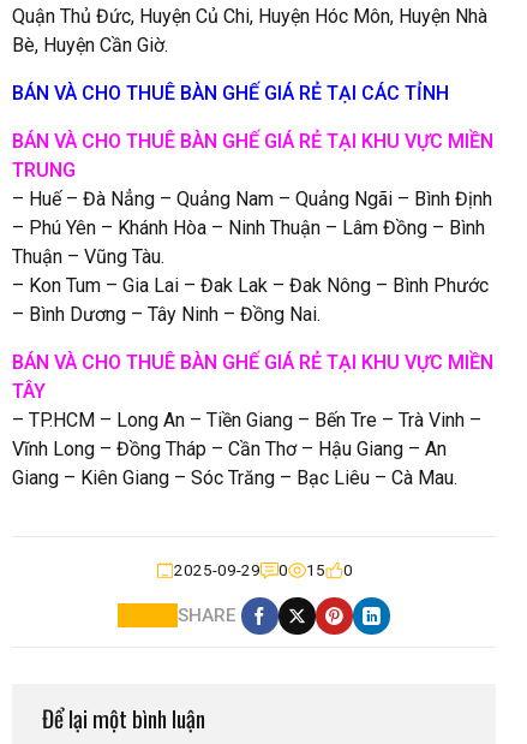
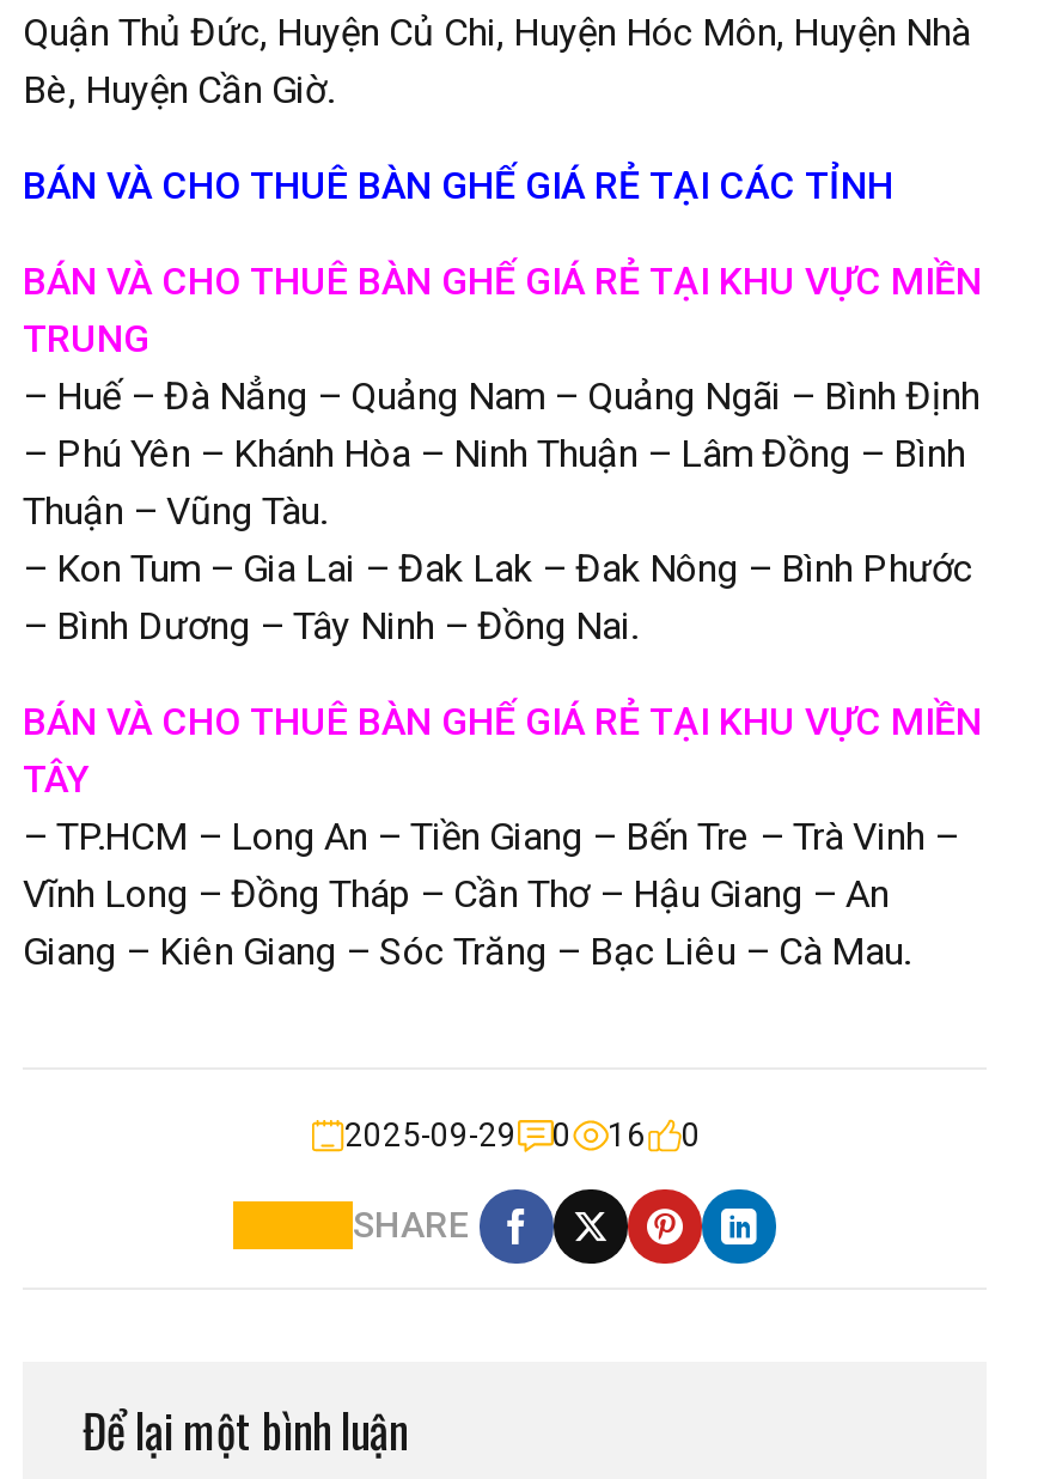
[173,561,352,579] 2025-09-29 0 15 0 -> [344,1117,701,1153] 2025-09-29 0 16 0

